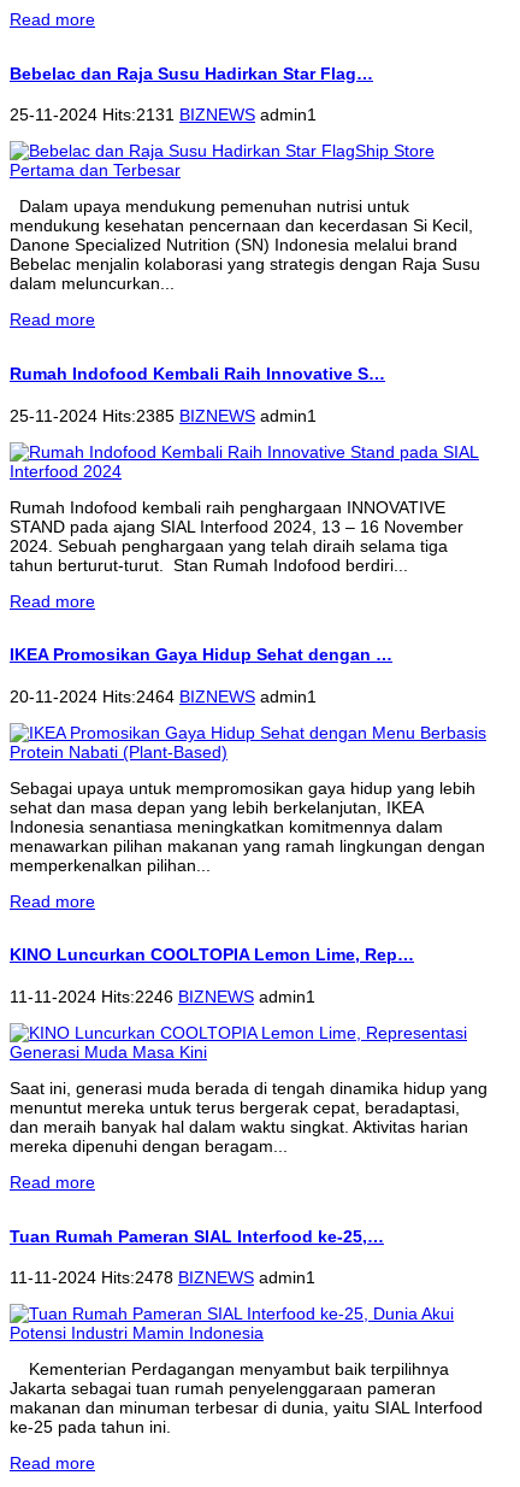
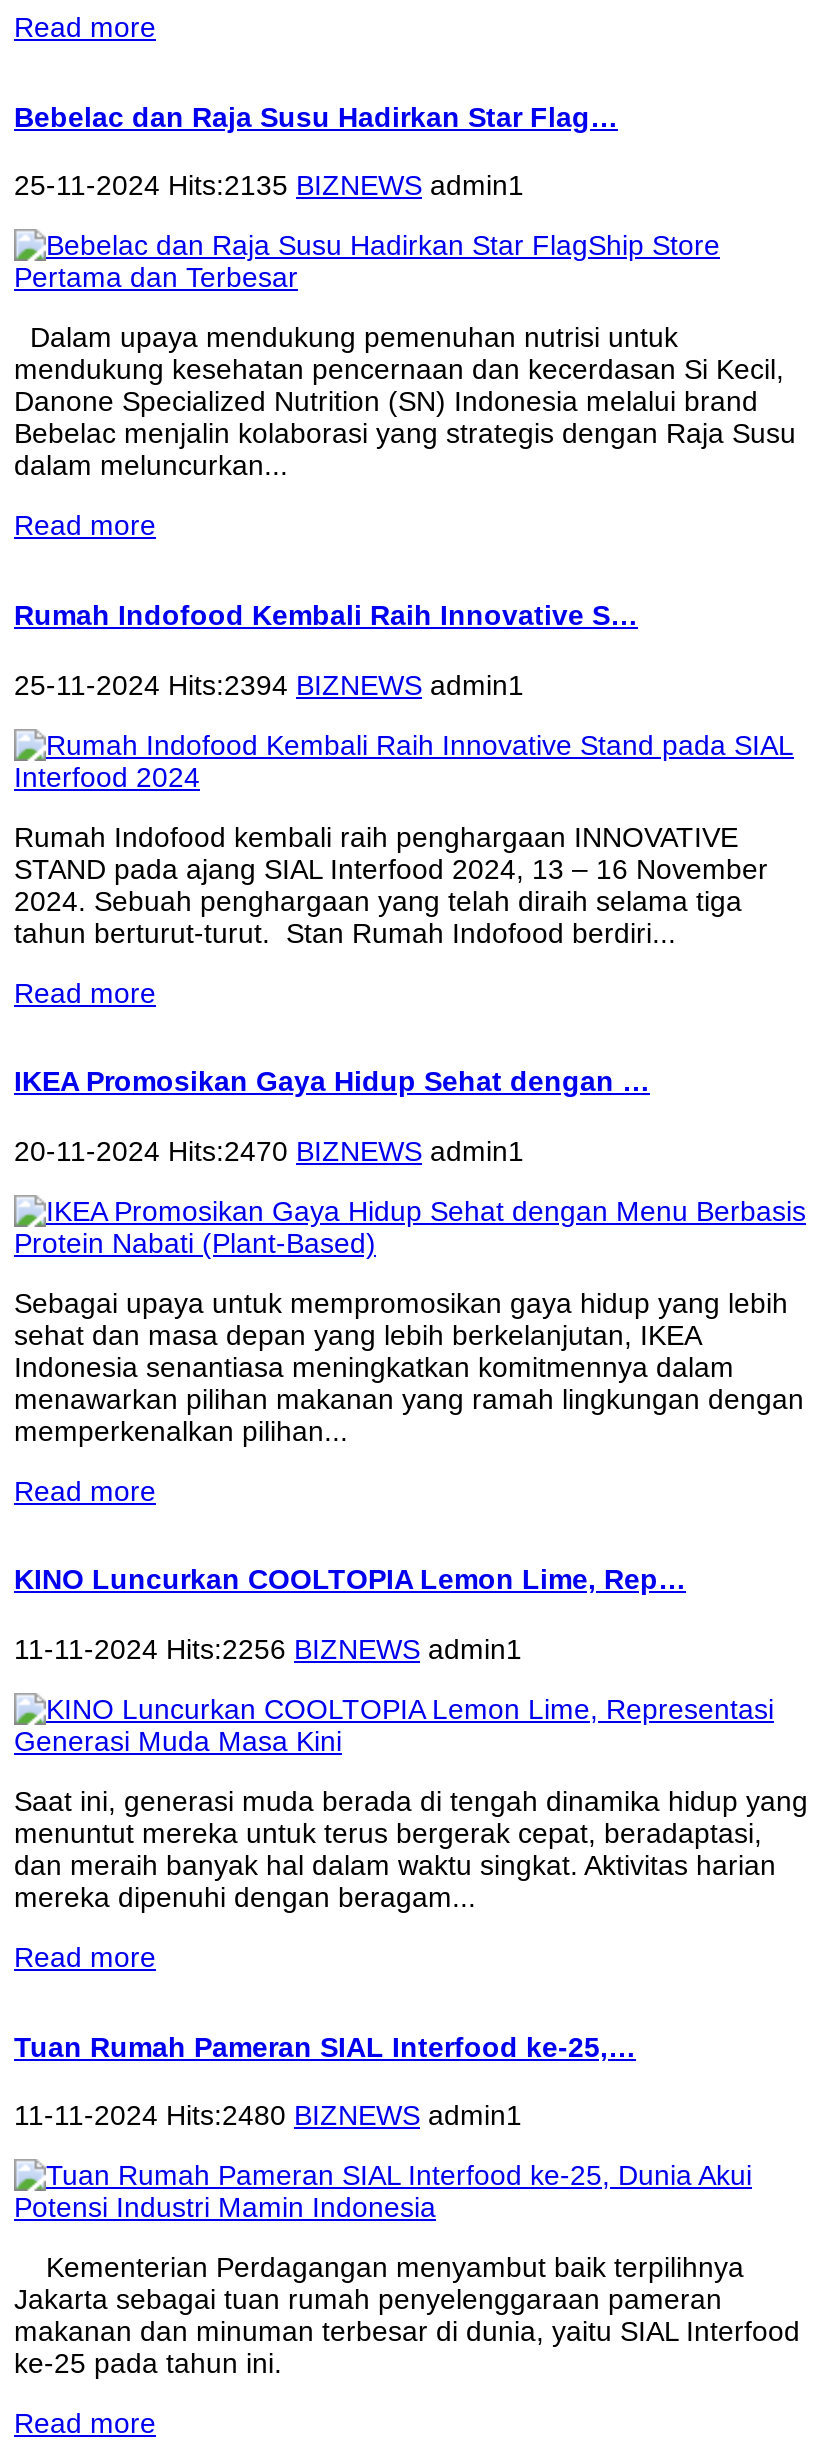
[10,105,317,125] 25-11-2024 Hits:2131 BIZNEWS admin1 -> [14,170,524,202] 25-11-2024 Hits:2135 BIZNEWS admin1
[10,406,317,425] 25-11-2024 Hits:2385 BIZNEWS admin1 -> [14,668,524,700] 25-11-2024 Hits:2394 BIZNEWS admin1
[10,687,317,706] 20-11-2024 Hits:2464 BIZNEWS admin1 -> [14,1135,524,1167] 20-11-2024 Hits:2470 BIZNEWS admin1
[10,987,315,1006] 11-11-2024 Hits:2246 BIZNEWS admin1 -> [14,1633,522,1665] 11-11-2024 Hits:2256 BIZNEWS admin1
[10,1268,315,1287] 11-11-2024 Hits:2478 BIZNEWS admin1 -> [14,2099,522,2131] 11-11-2024 Hits:2480 BIZNEWS admin1

